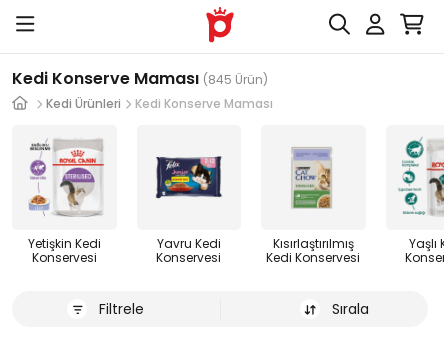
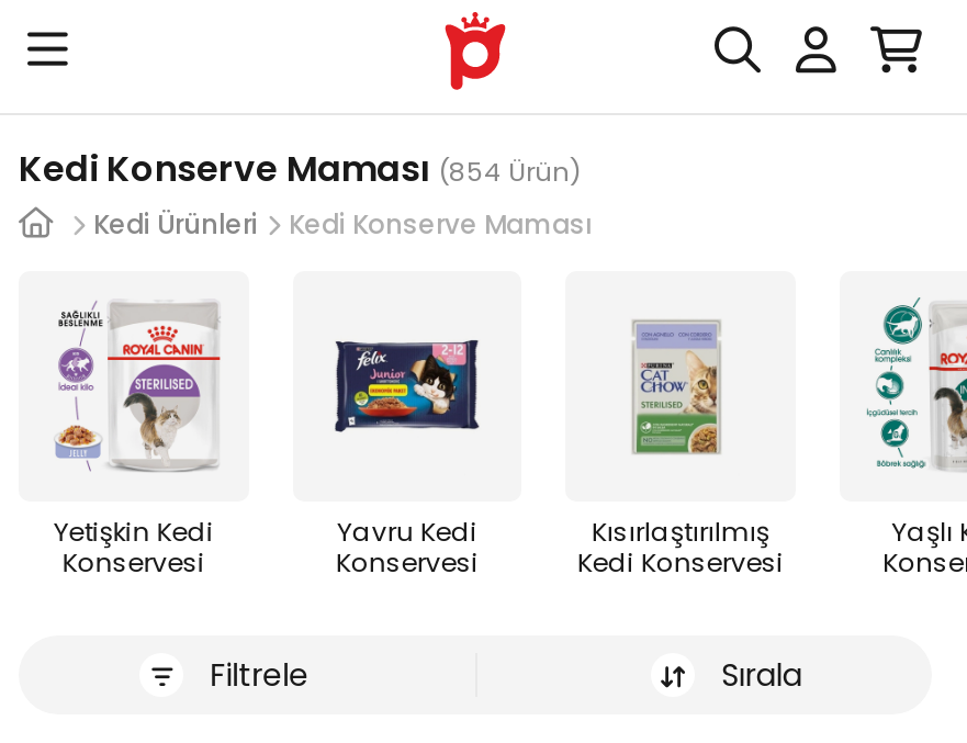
[12,67,268,90] Kedi Konserve Maması (845 Ürün) -> [19,144,581,194] Kedi Konserve Maması (854 Ürün)

